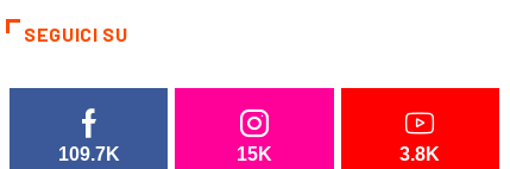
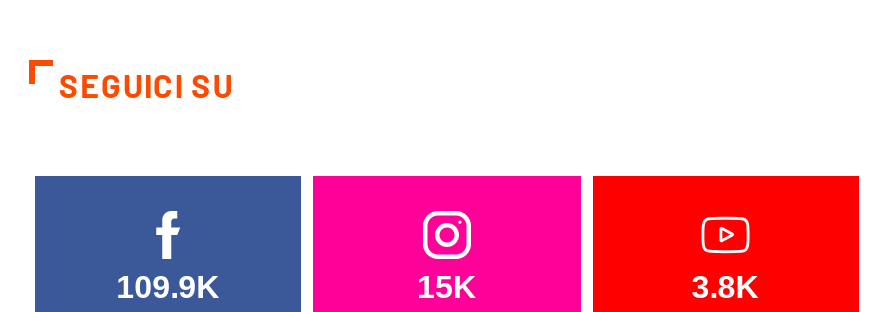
[58,144,120,164] 109.7K -> [116,270,220,304] 109.9K

